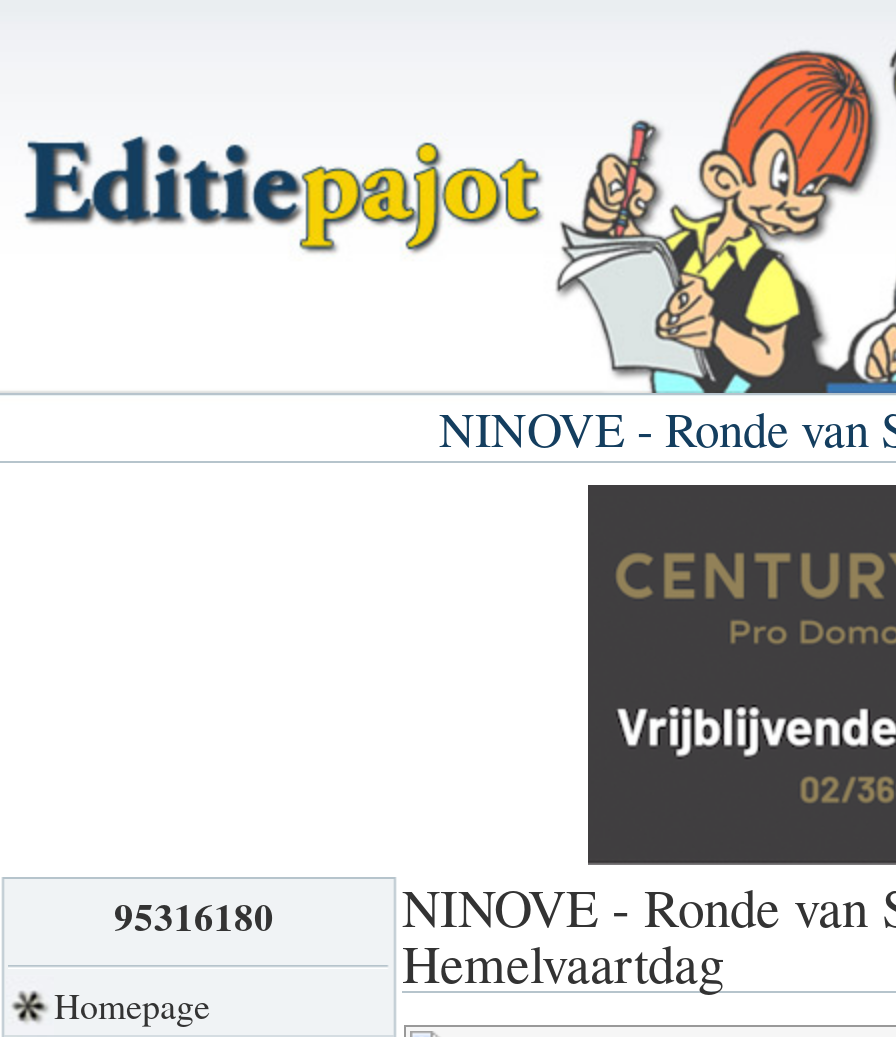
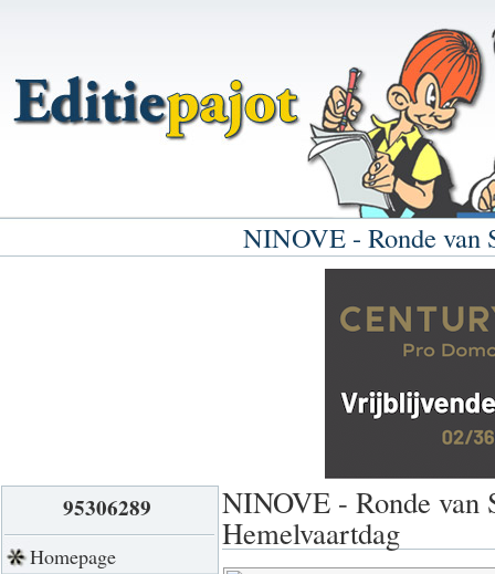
[114,889,274,943] 95316180 -> [63,492,151,522] 95306289

